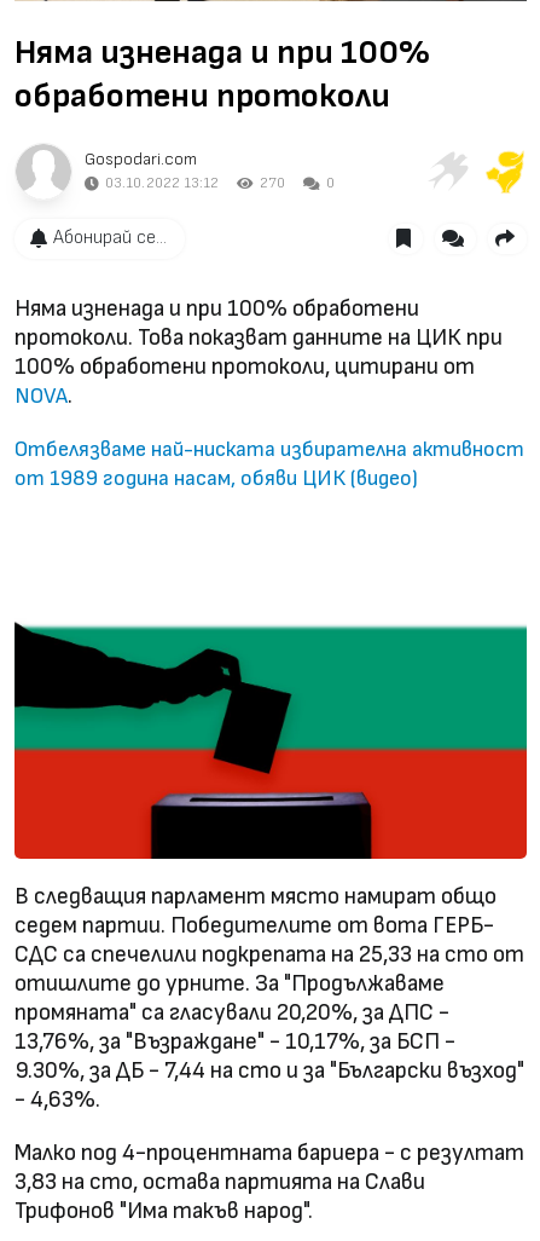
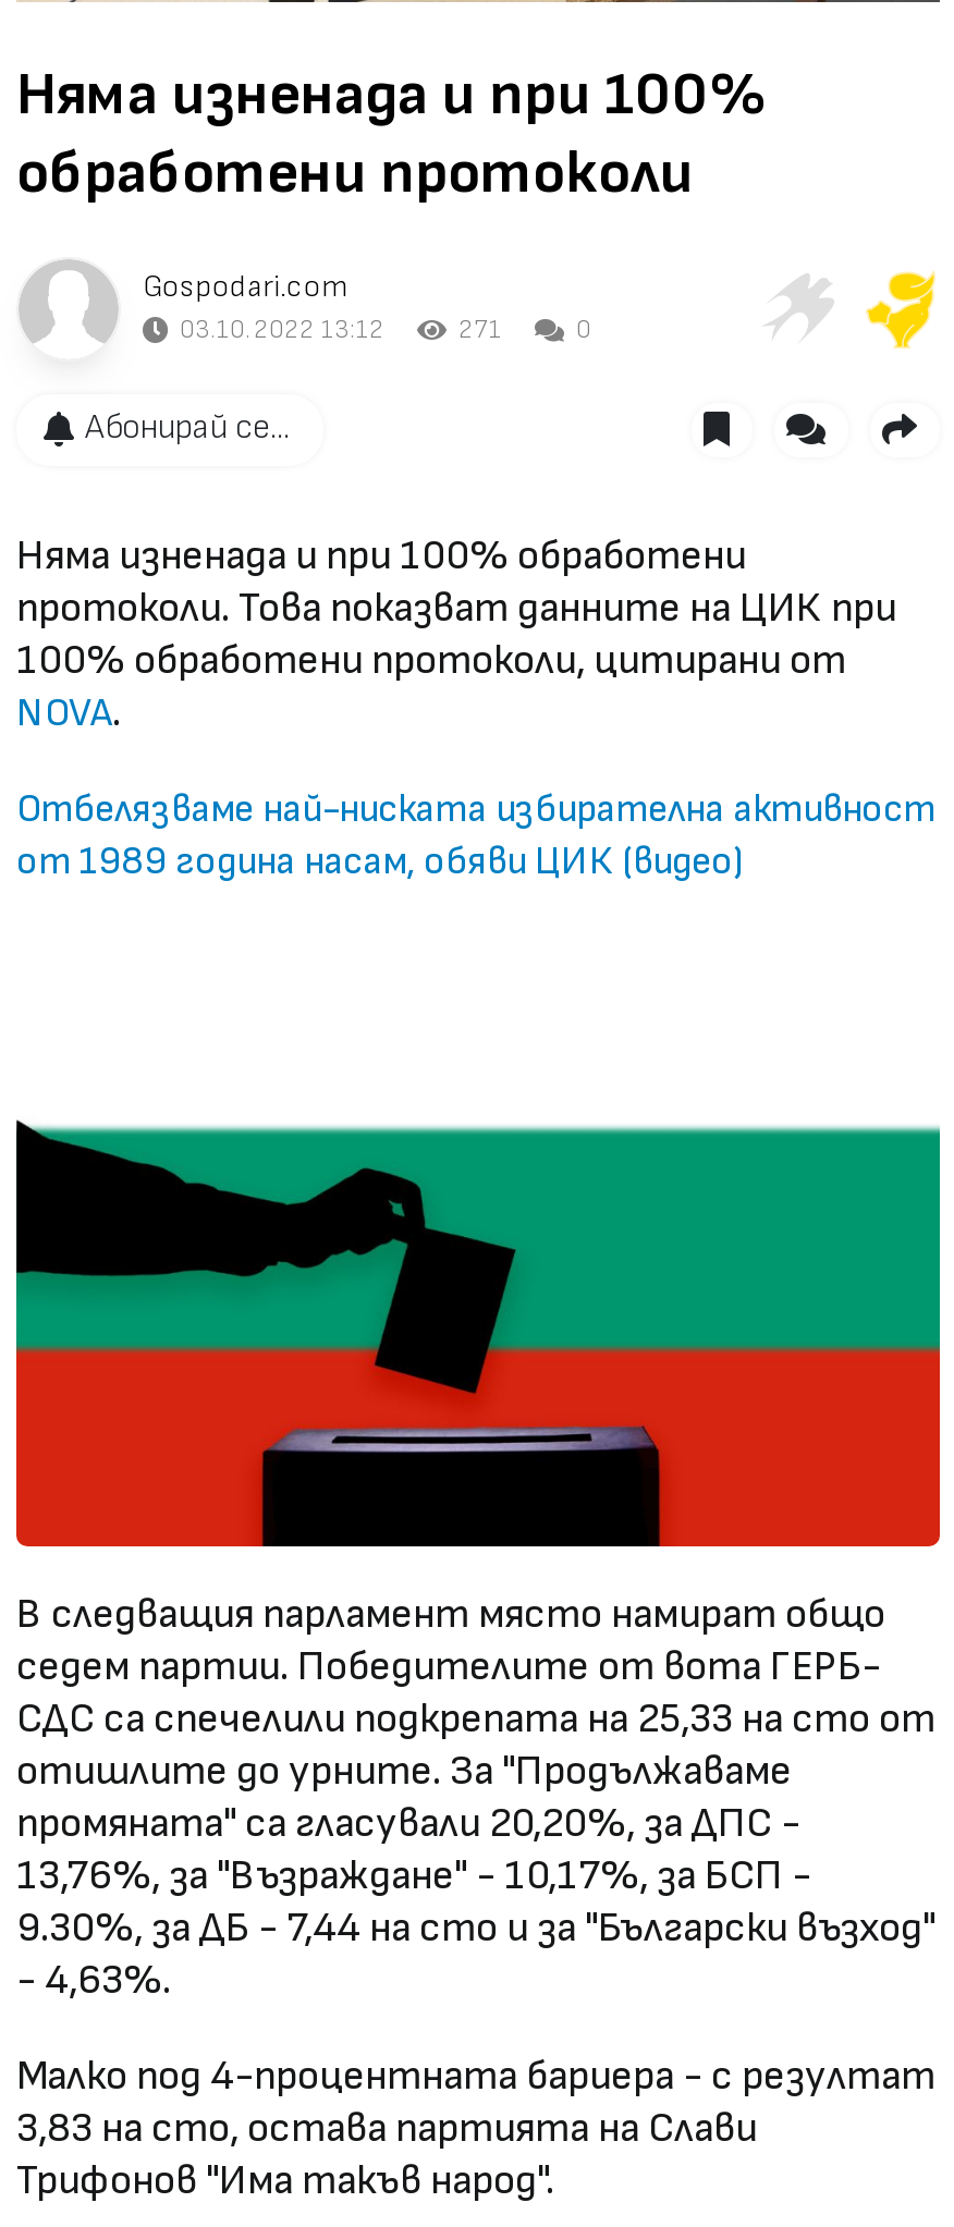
[260,174,285,192] 270 -> [458,313,502,345] 271

